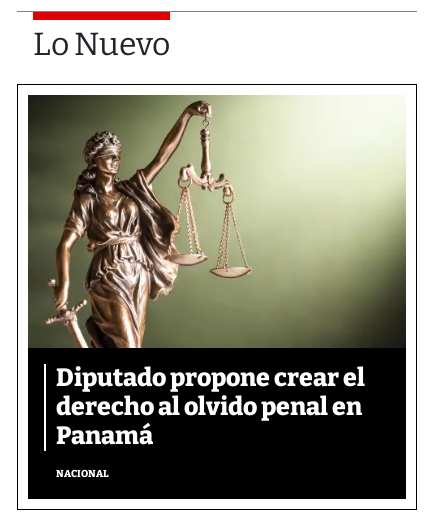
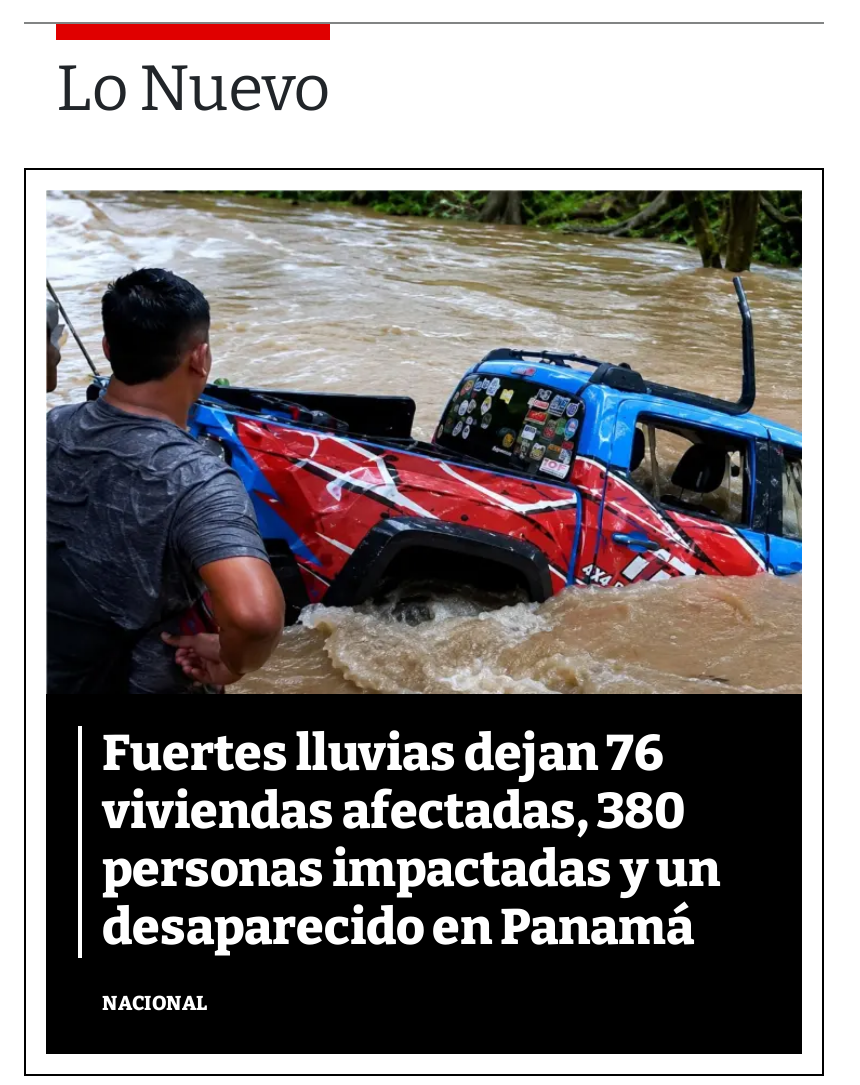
[27,94,406,451] [image] | Diputado propone crear el | derecho al olvido penal en | Panamá -> [46,188,804,959] [image] | Fuertes lluvias dejan 76 | viviendas afectadas, 380 | personas impactadas y un | desaparecido en Panamá

